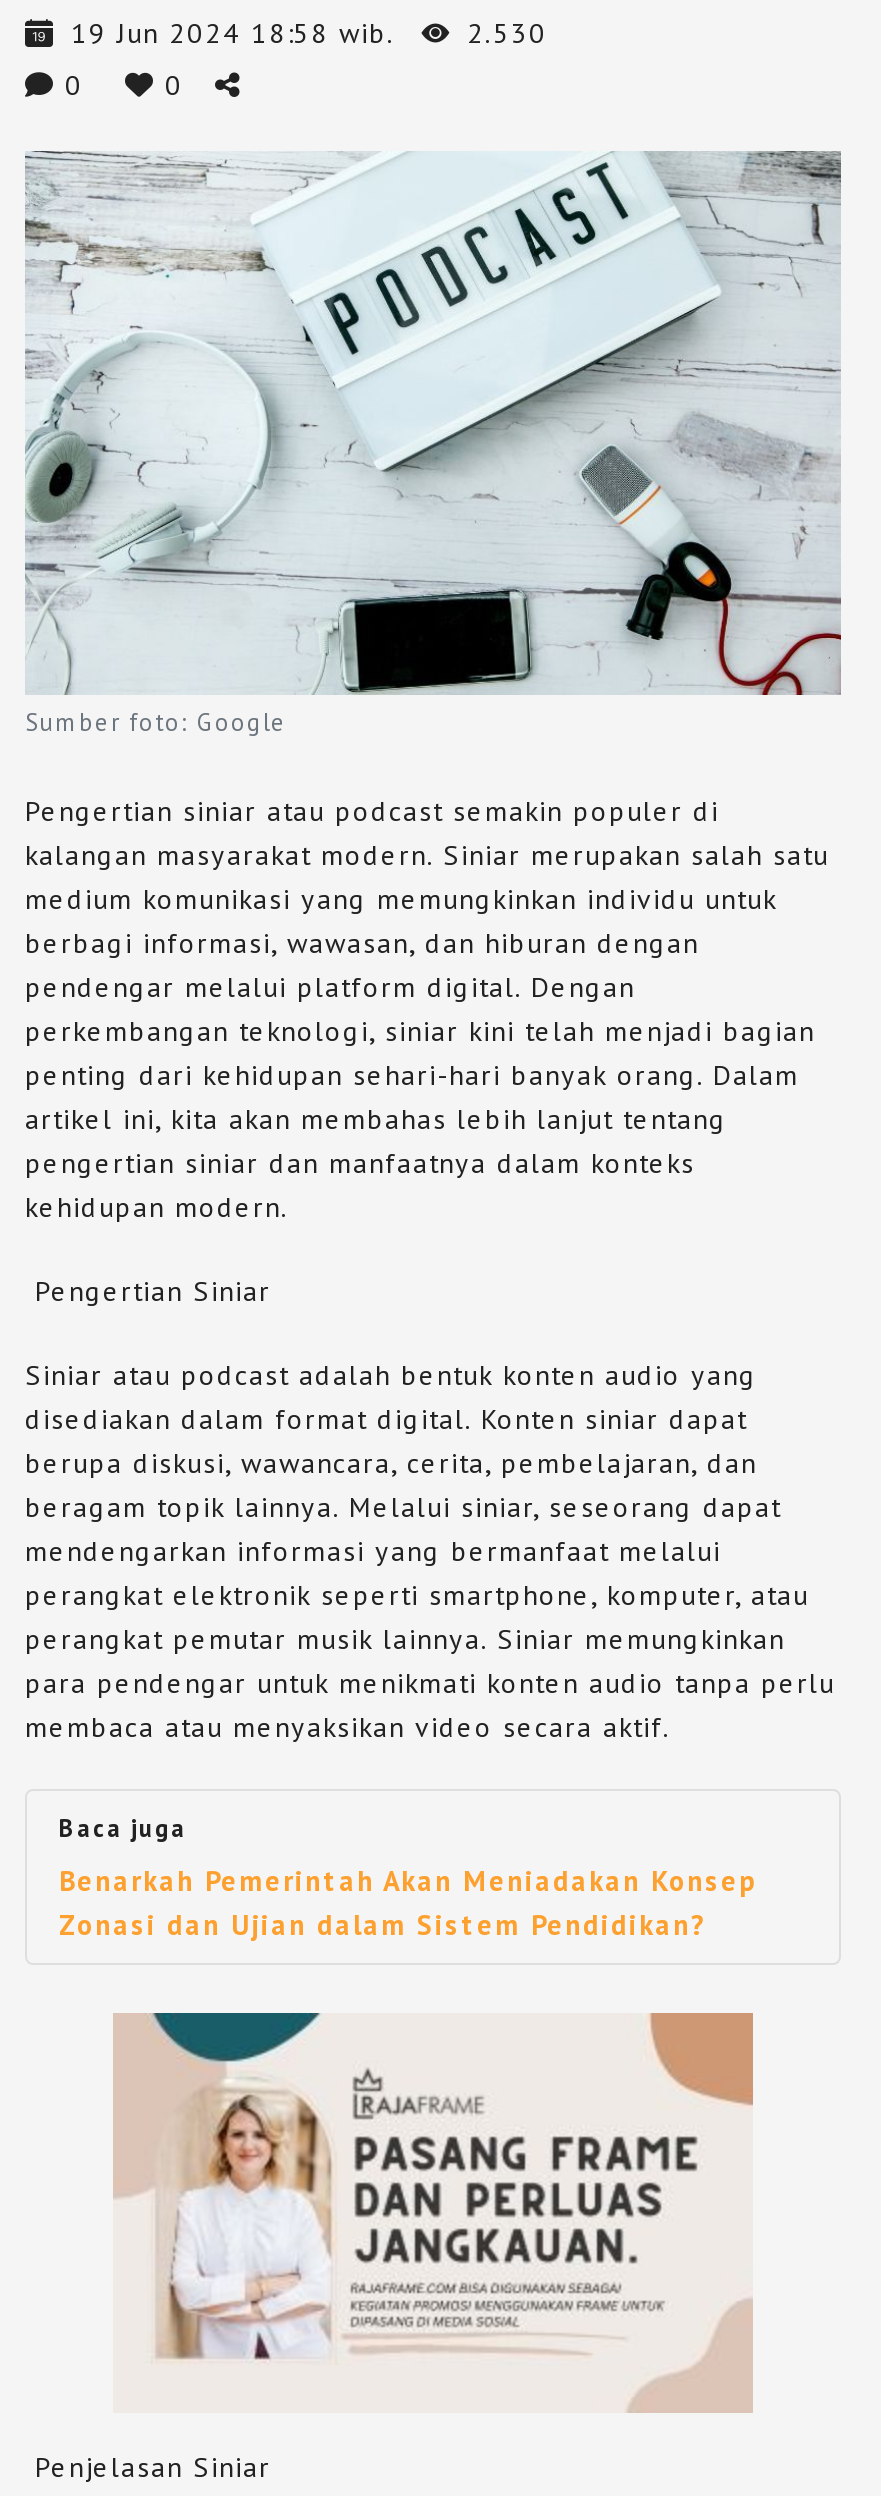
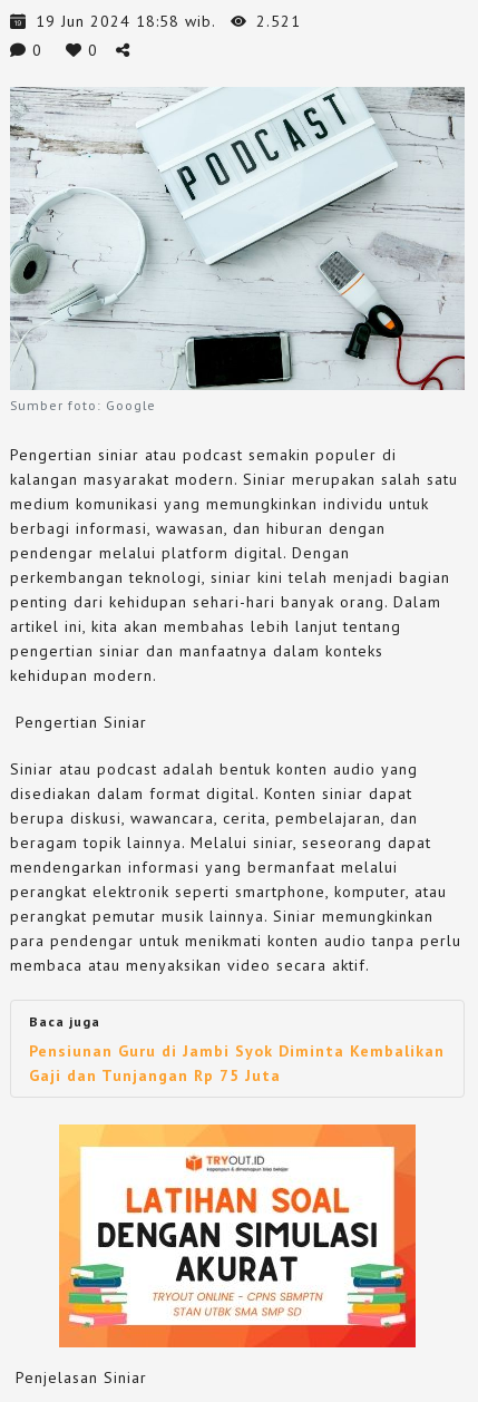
[71,15,547,51] 19 Jun 2024 18:58 wib. 2.530 -> [36,11,301,31] 19 Jun 2024 18:58 wib. 2.521
[59,1864,757,1944] Benarkah Pemerintah Akan Meniadakan Konsep | Zonasi dan Ujian dalam Sistem Pendidikan? -> [29,1041,445,1086] Pensiunan Guru di Jambi Syok Diminta Kembalikan | Gaji dan Tunjangan Rp 75 Juta
[113,2011,753,2413] [image] -> [58,1123,417,1349] [image]

